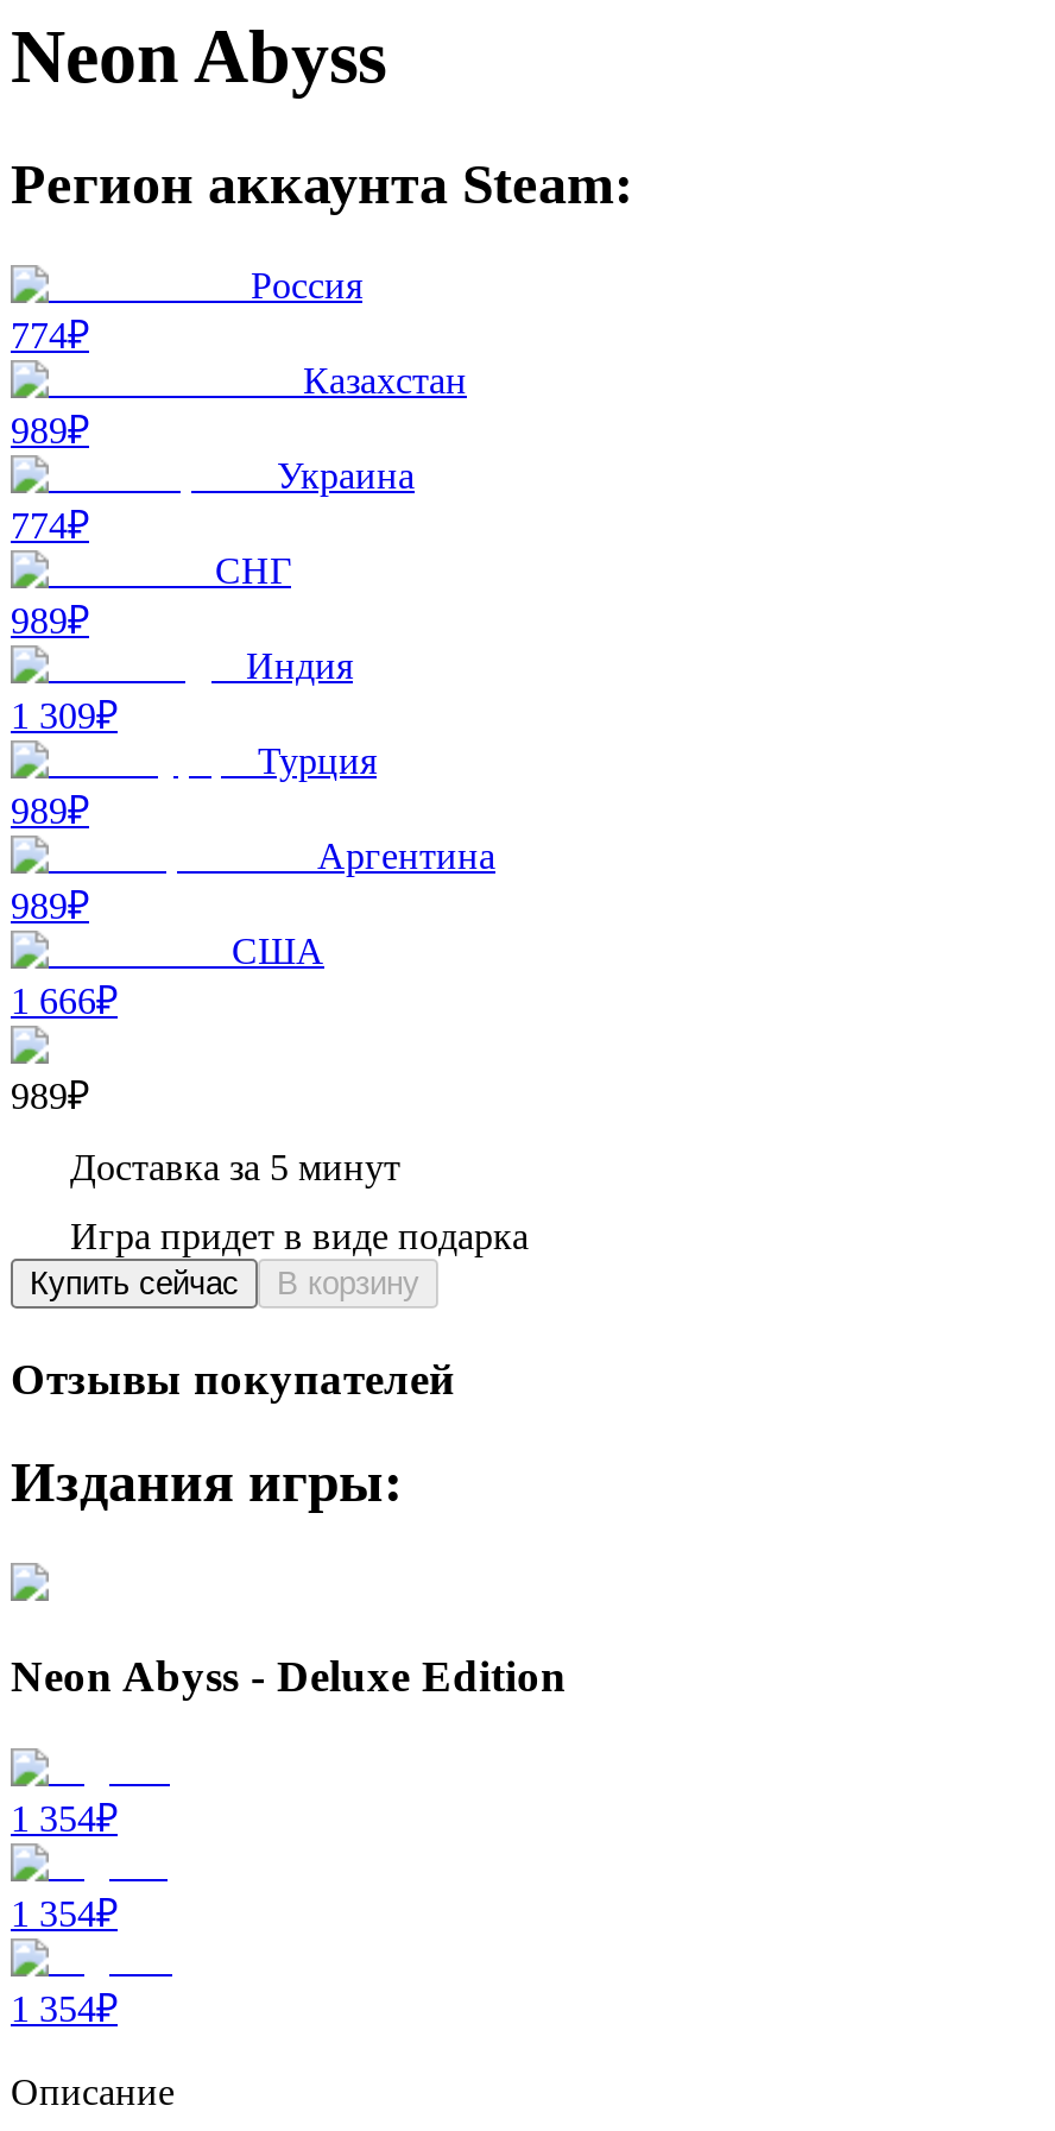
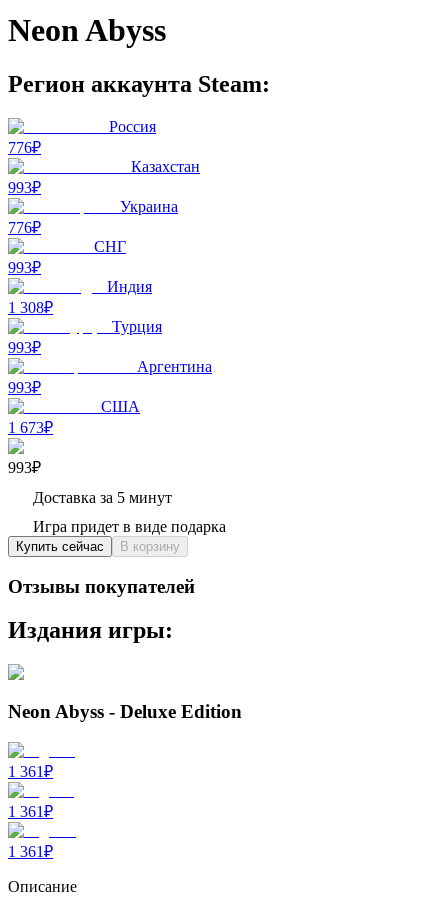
[11,314,89,355] 774₽ -> [8,139,41,156] 776₽
[11,410,89,450] 989₽ -> [8,179,41,196] 993₽
[11,505,89,545] 774₽ -> [8,219,41,236] 776₽
[11,600,89,640] 989₽ -> [8,259,41,276] 993₽
[11,695,118,735] 1 309₽ -> [8,299,53,316] 1 308₽
[11,790,89,830] 989₽ -> [8,339,41,356] 993₽
[11,885,89,925] 989₽ -> [8,379,41,396] 993₽
[11,980,118,1020] 1 666₽ -> [8,419,53,436] 1 673₽
[11,1075,89,1116] 989₽ -> [8,459,41,476] 993₽
[11,1798,118,1838] 1 354₽ -> [8,763,53,780] 1 361₽
[11,1893,118,1933] 1 354₽ -> [8,803,53,820] 1 361₽
[11,1988,118,2028] 1 354₽ -> [8,843,53,860] 1 361₽

